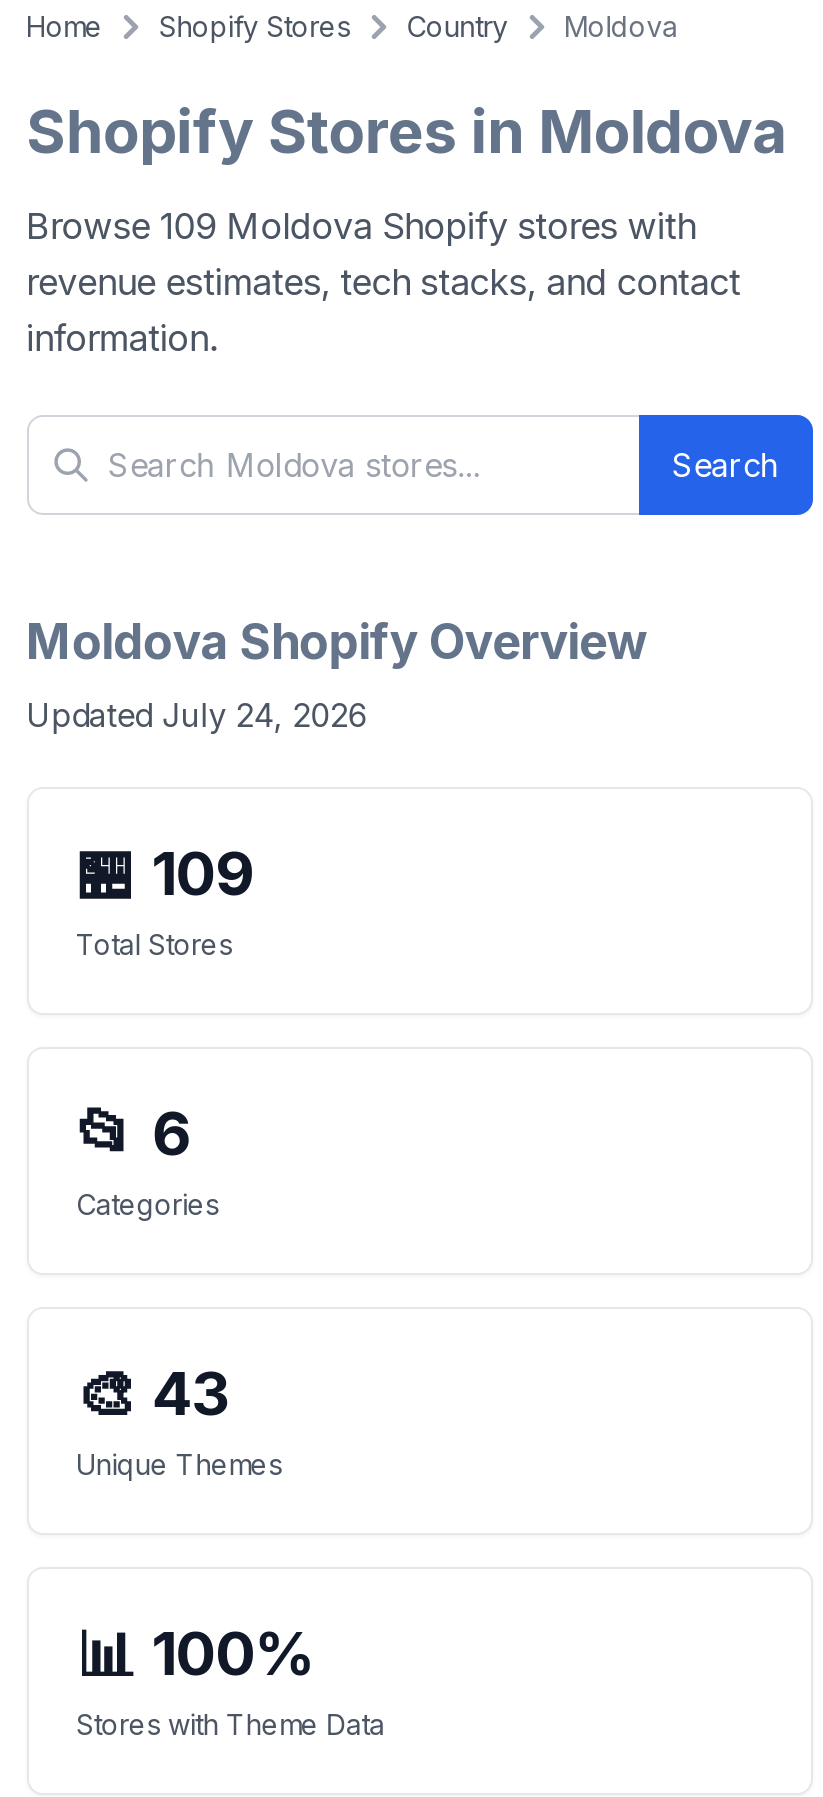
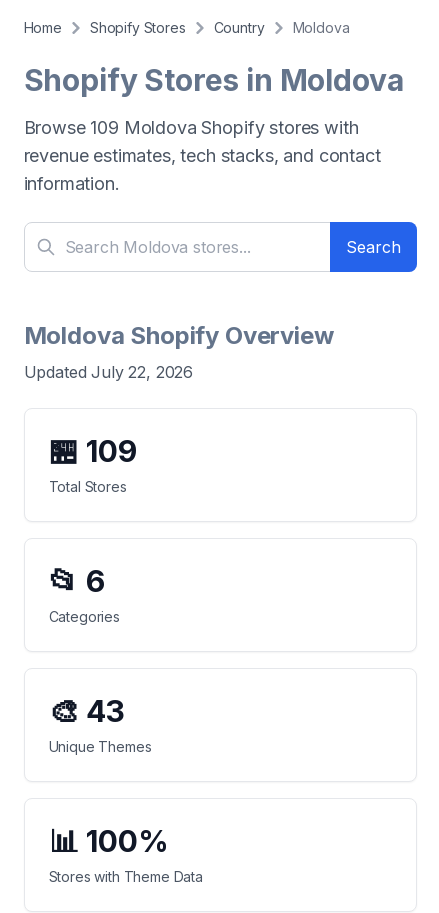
[26,695,367,735] Updated July 24, 2026 -> [23,362,193,382] Updated July 22, 2026

